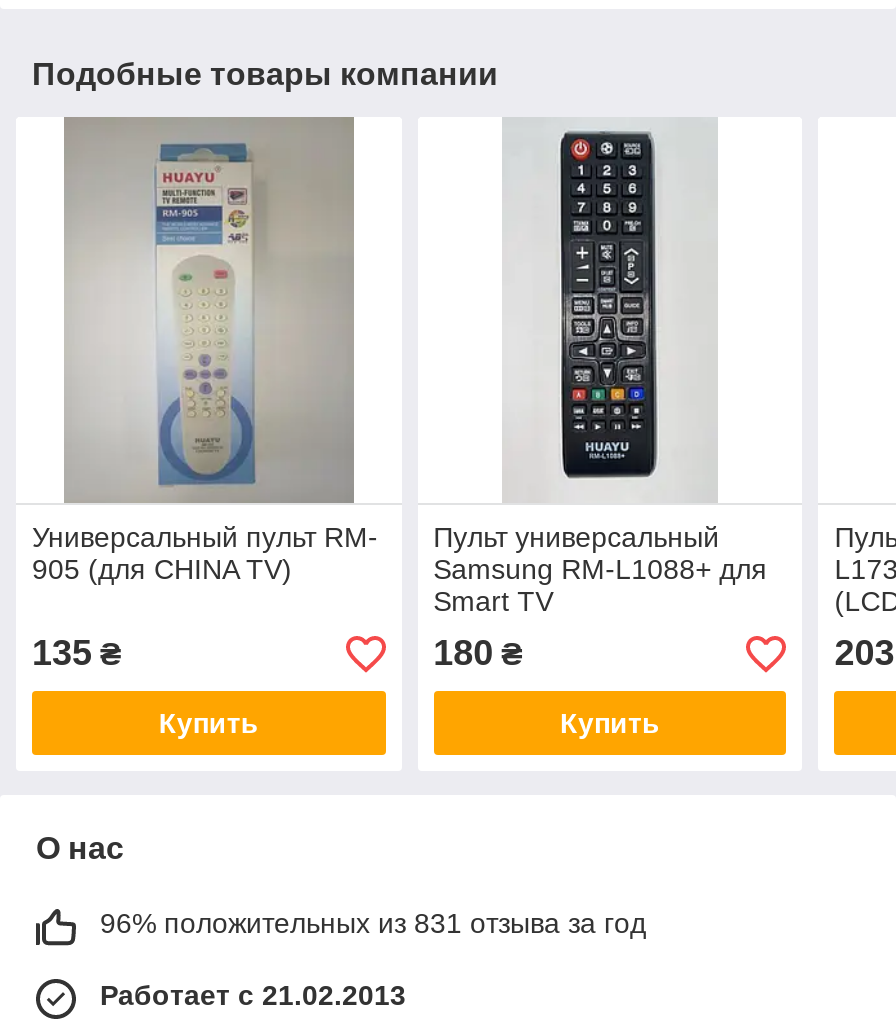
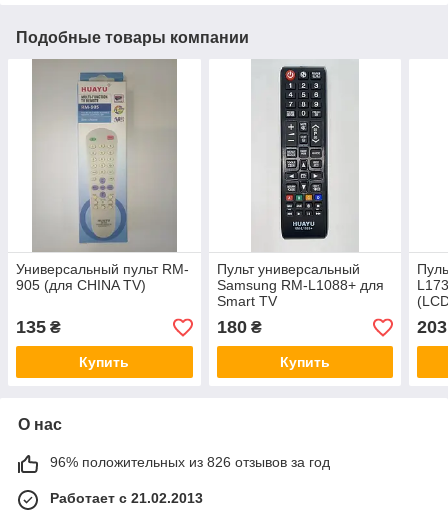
[100,907,646,939] 96% положительных из 831 отзыва за год -> [50,454,330,470] 96% положительных из 826 отзывов за год

